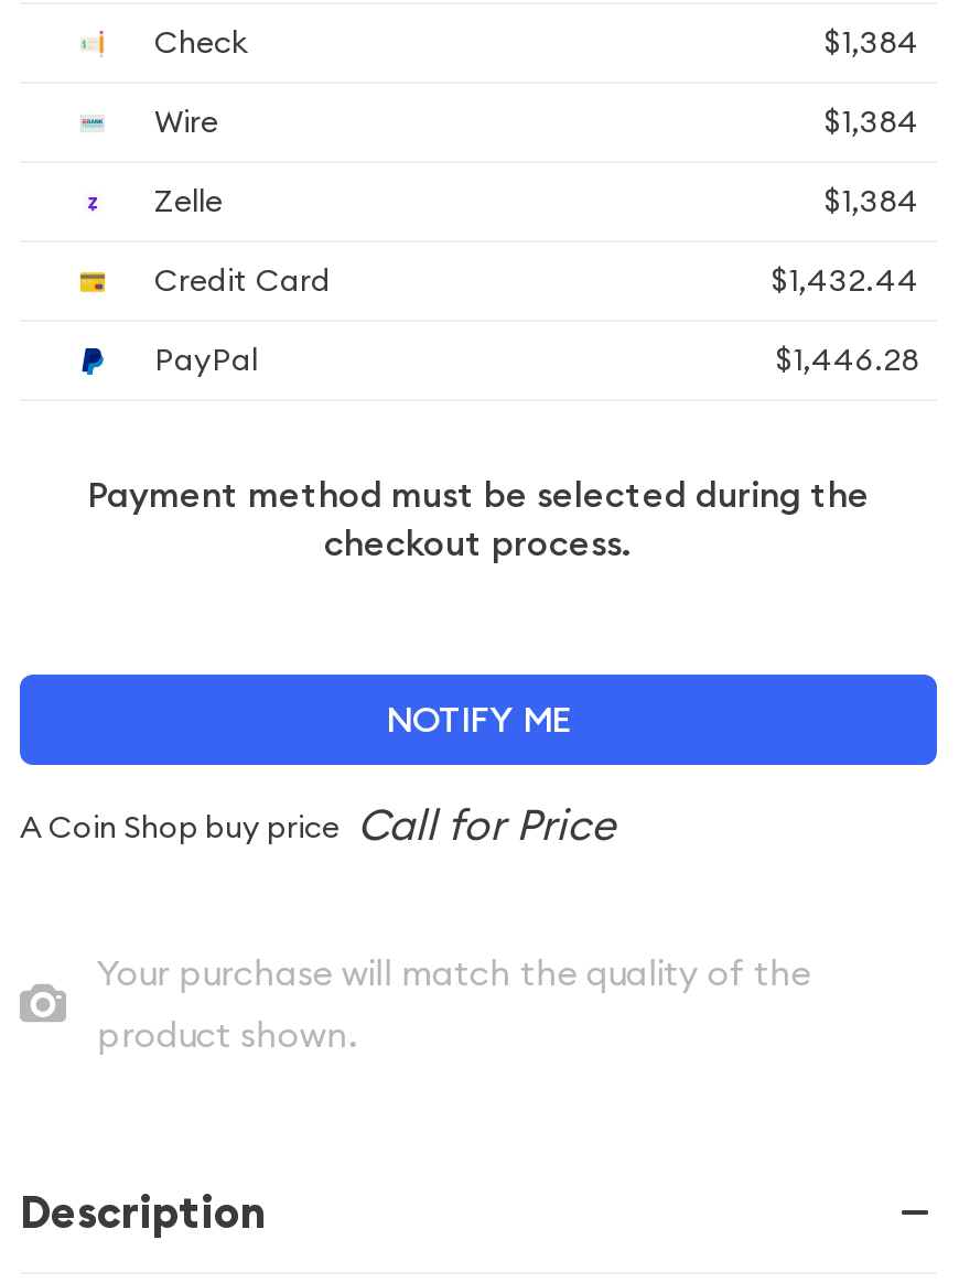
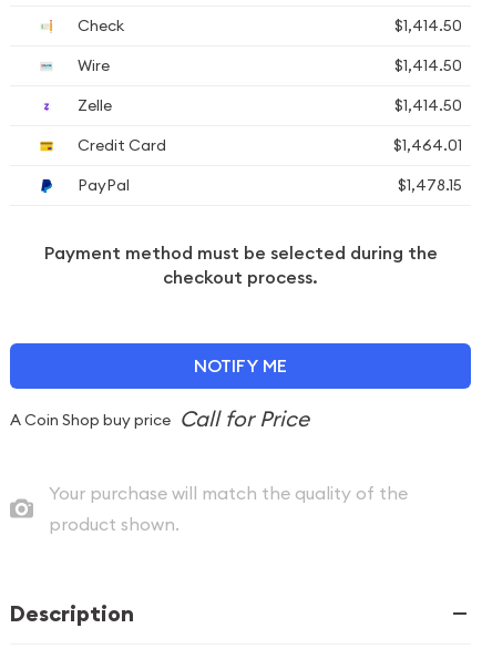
[825,22,919,62] $1,384 -> [394,16,462,35] $1,414.50
[825,101,919,141] $1,384 -> [394,55,462,75] $1,414.50
[825,181,919,220] $1,384 -> [394,95,462,115] $1,414.50
[772,260,919,300] $1,432.44 -> [393,135,462,155] $1,464.01
[776,339,919,379] $1,446.28 -> [398,175,462,195] $1,478.15

